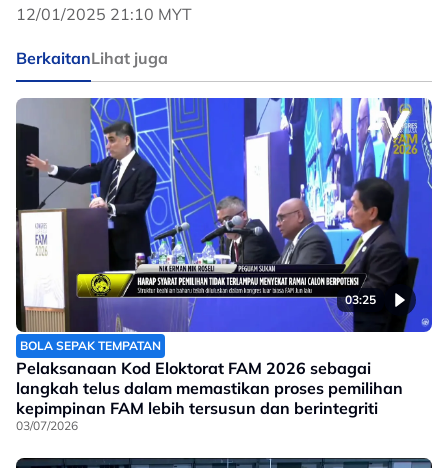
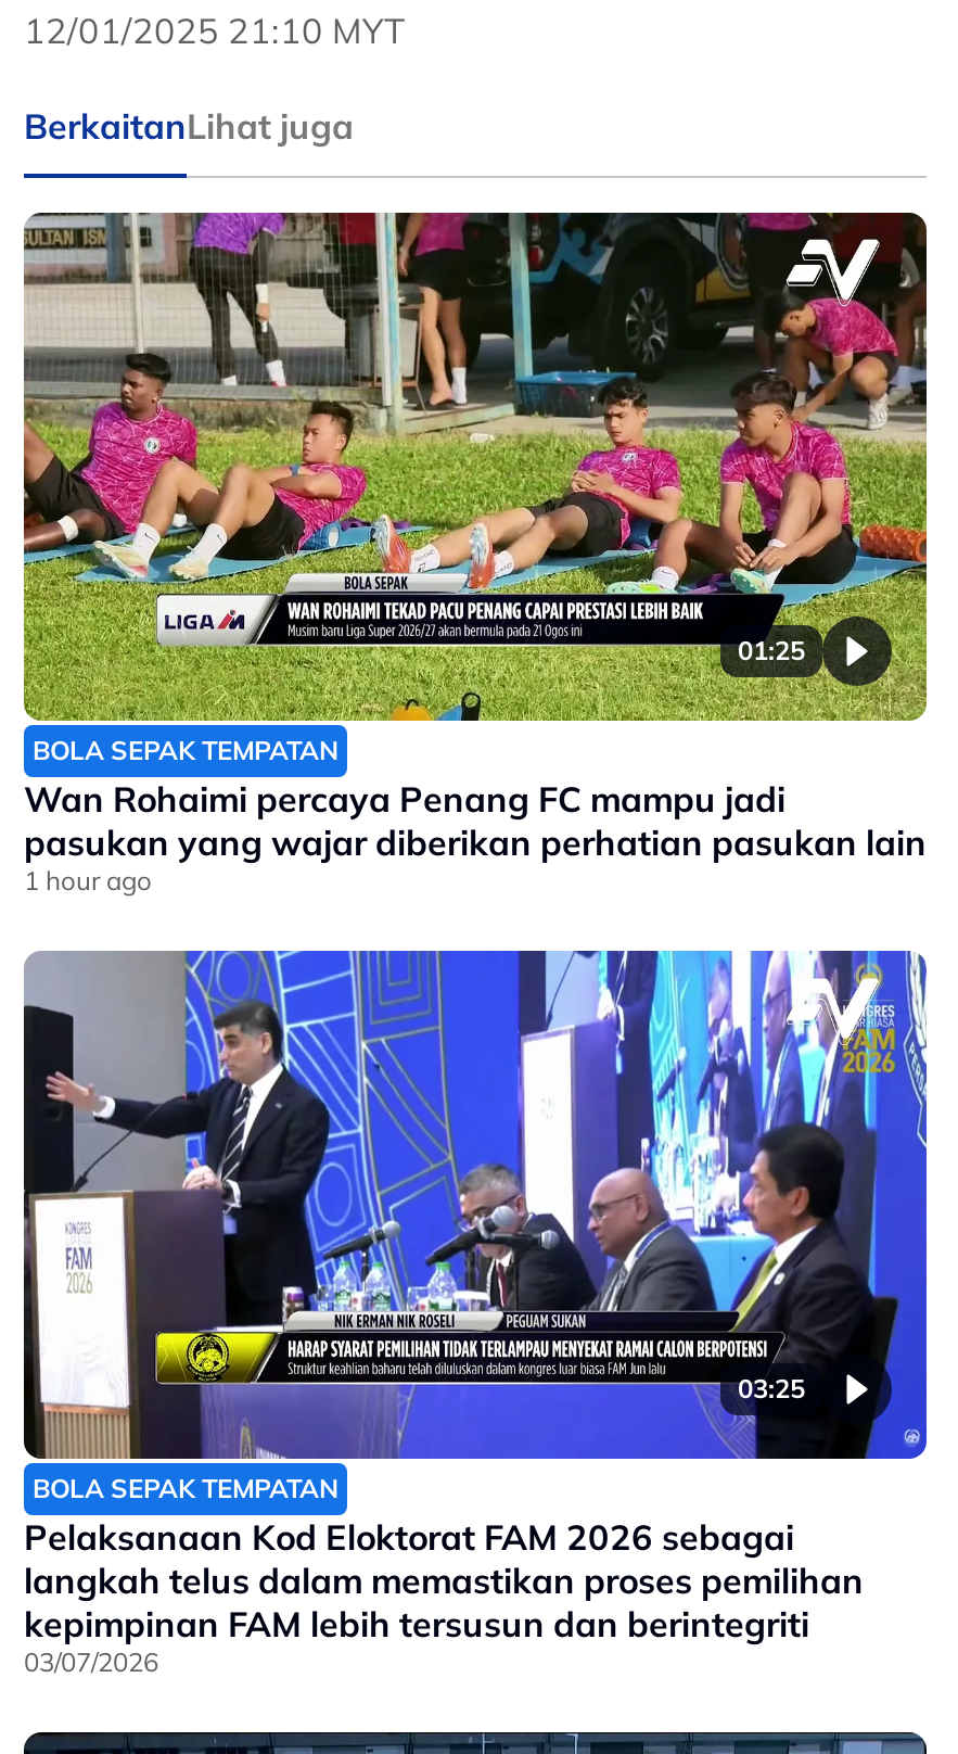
none -> [22,211,929,897] [image] | 01:25 | BOLA SEPAK TEMPATAN | Wan Rohaimi percaya Penang FC mampu jadi | pasukan yang wajar diberikan perhatian pasukan lain | 1 hour ago

